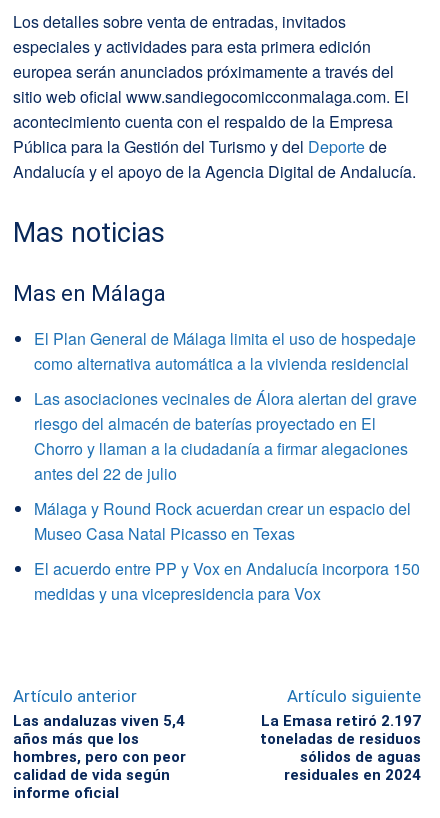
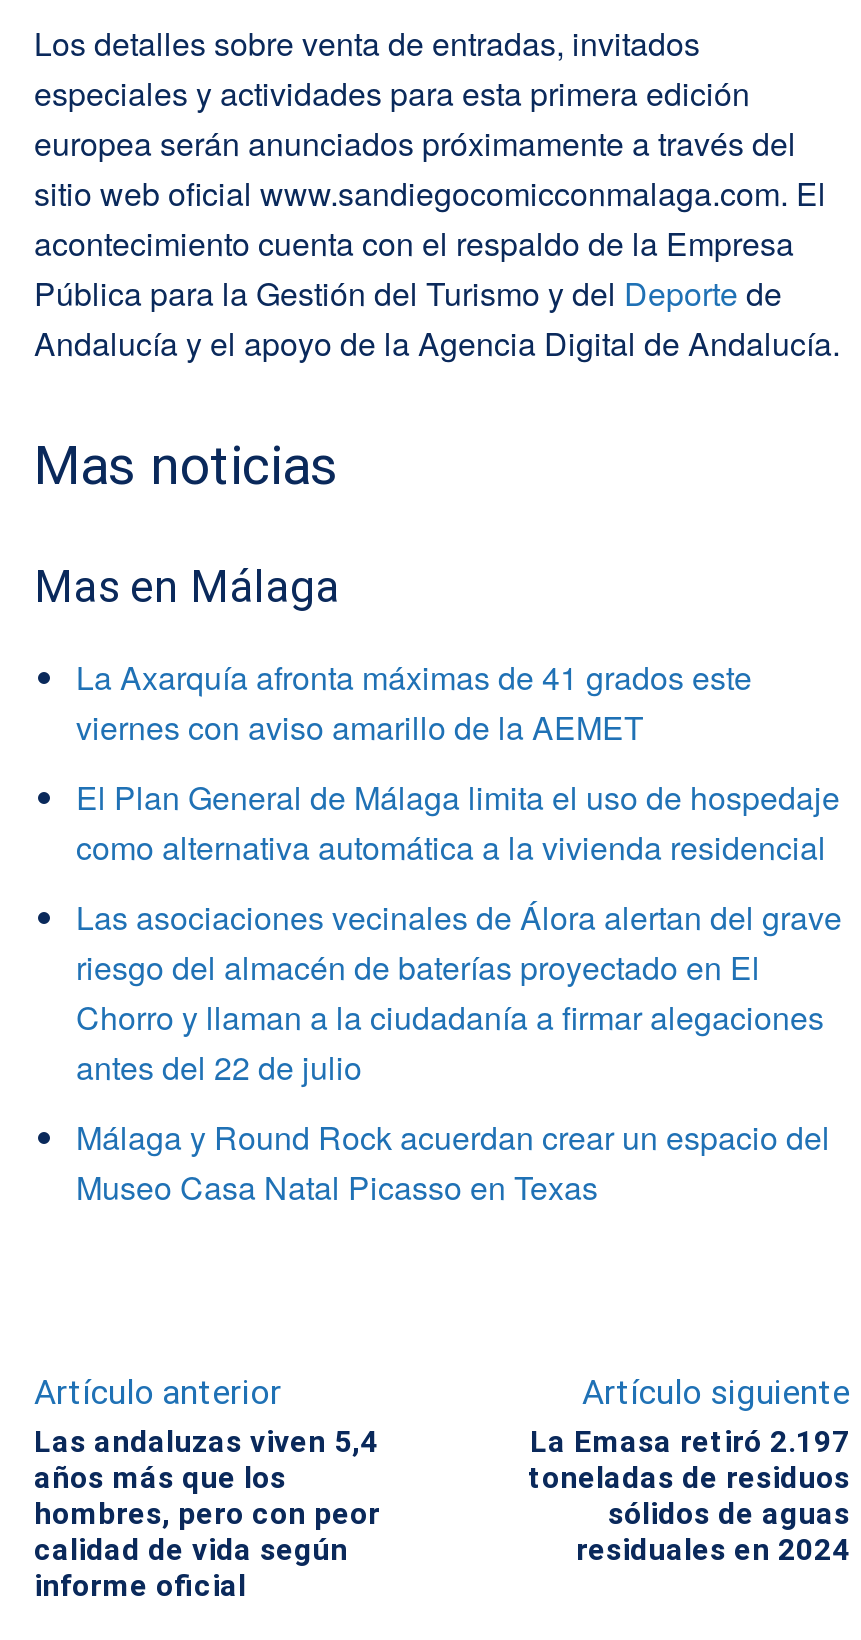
none -> [76,654,752,750] La Axarquía afronta máximas de 41 grados este | viernes con aviso amarillo de la AEMET
moved [34,327,417,545] -> [76,774,842,1210]: El Plan General de Málaga limita el uso de hospedaje | como alternativa automática a la vivienda residencial | Las asociaciones vecinales de Álora alertan del grave | riesgo del almacén de baterías proyectado en El | Chorro y llaman a la ciudadanía a firmar alegaciones | antes del 22 de julio | Málaga y Round Rock acuerdan crear un espacio del | Museo Casa Natal Picasso en Texas
[34,557,420,605] El acuerdo entre PP y Vox en Andalucía incorpora 150 | medidas y una vicepresidencia para Vox -> none

